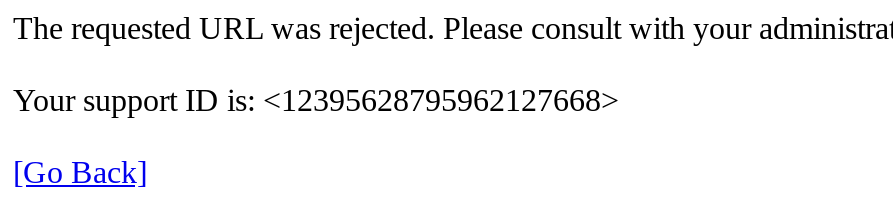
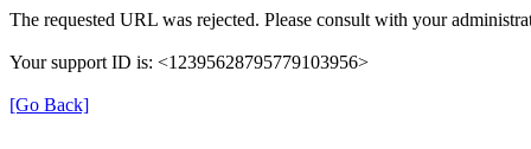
[13,83,619,117] Your support ID is: <12395628795962127668> -> [9,52,369,72] Your support ID is: <12395628795779103956>

